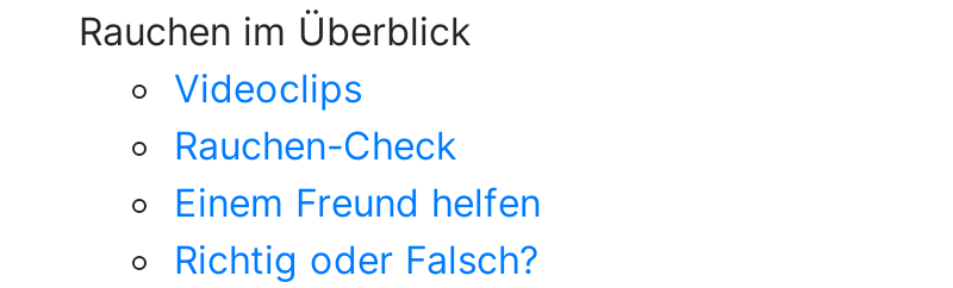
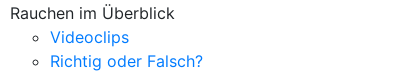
[174,121,541,226] Rauchen-Check | Einem Freund helfen -> none

